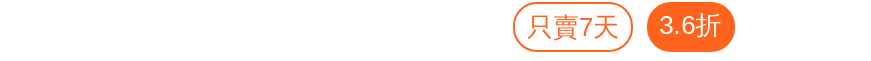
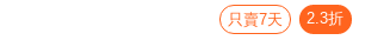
[527,11,721,43] 只賣7天 3.6折 -> [228,10,344,29] 只賣7天 2.3折

